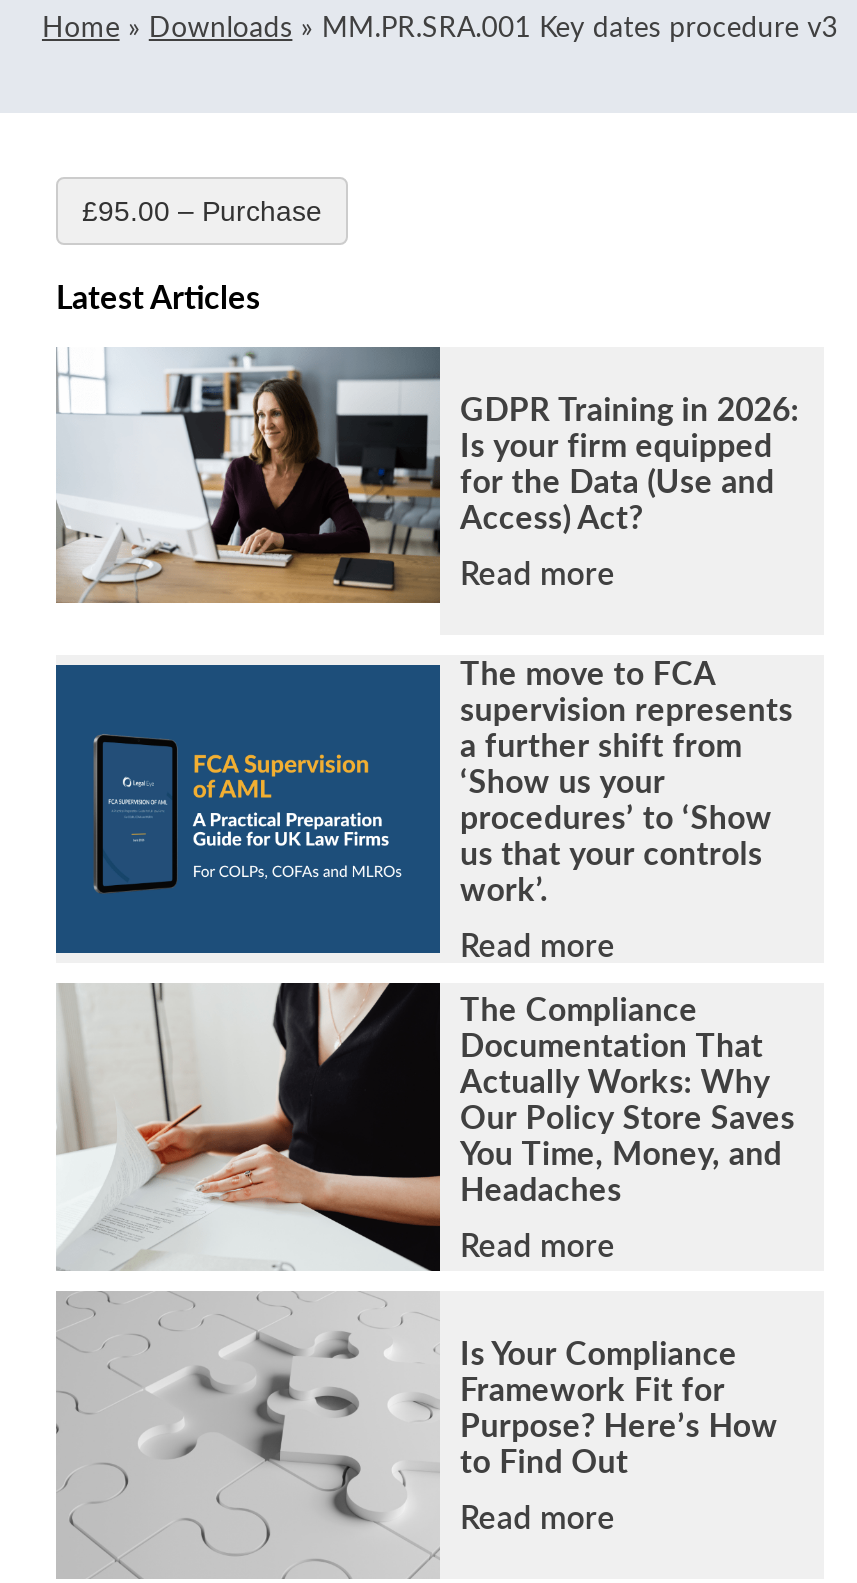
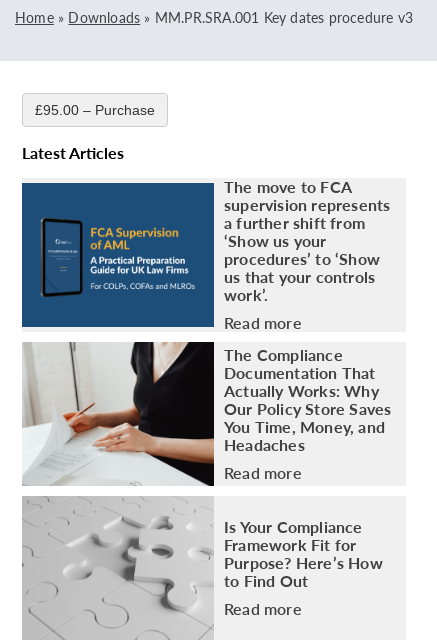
[56,347,799,605] [image] | GDPR Training in 2026: | Is your firm equipped | for the Data (Use and | Access) Act? | Read more -> none

